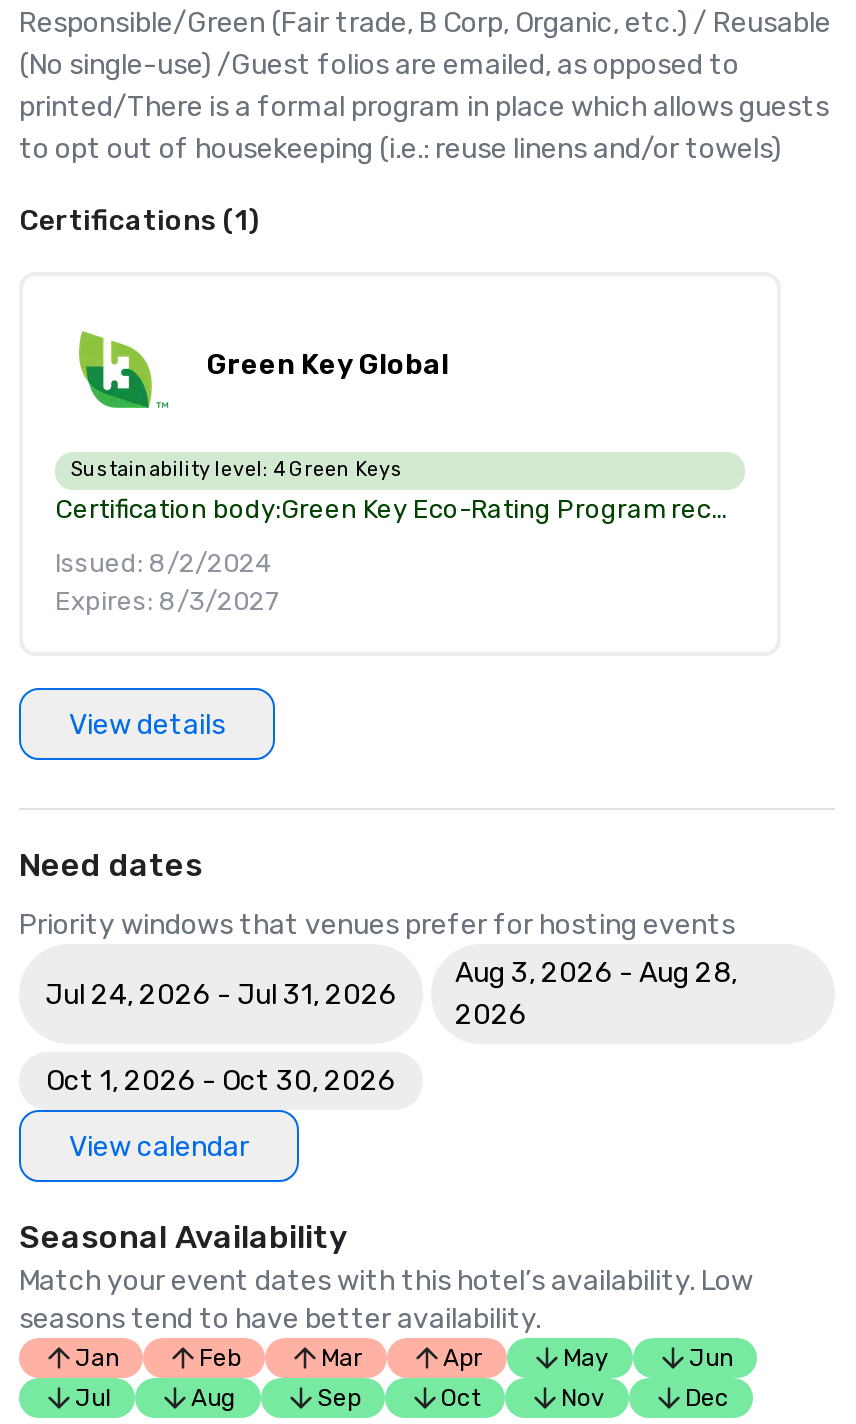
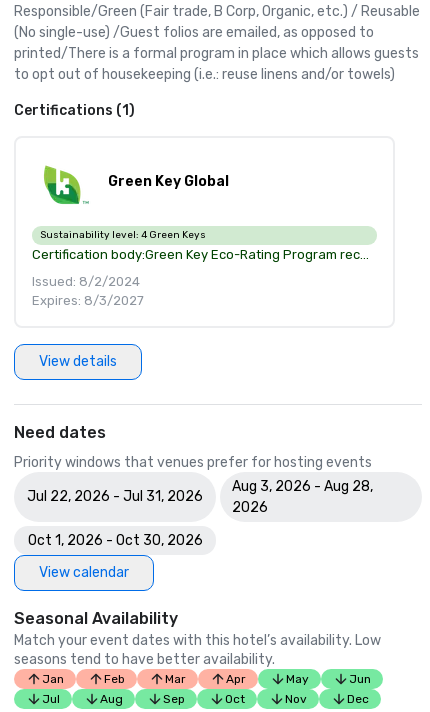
[45,977,397,1011] Jul 24, 2026 - Jul 31, 2026 -> [27,488,203,505] Jul 22, 2026 - Jul 31, 2026

